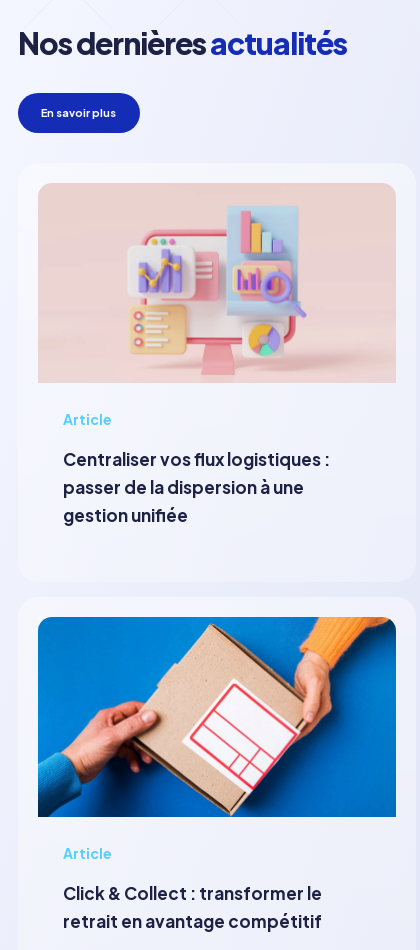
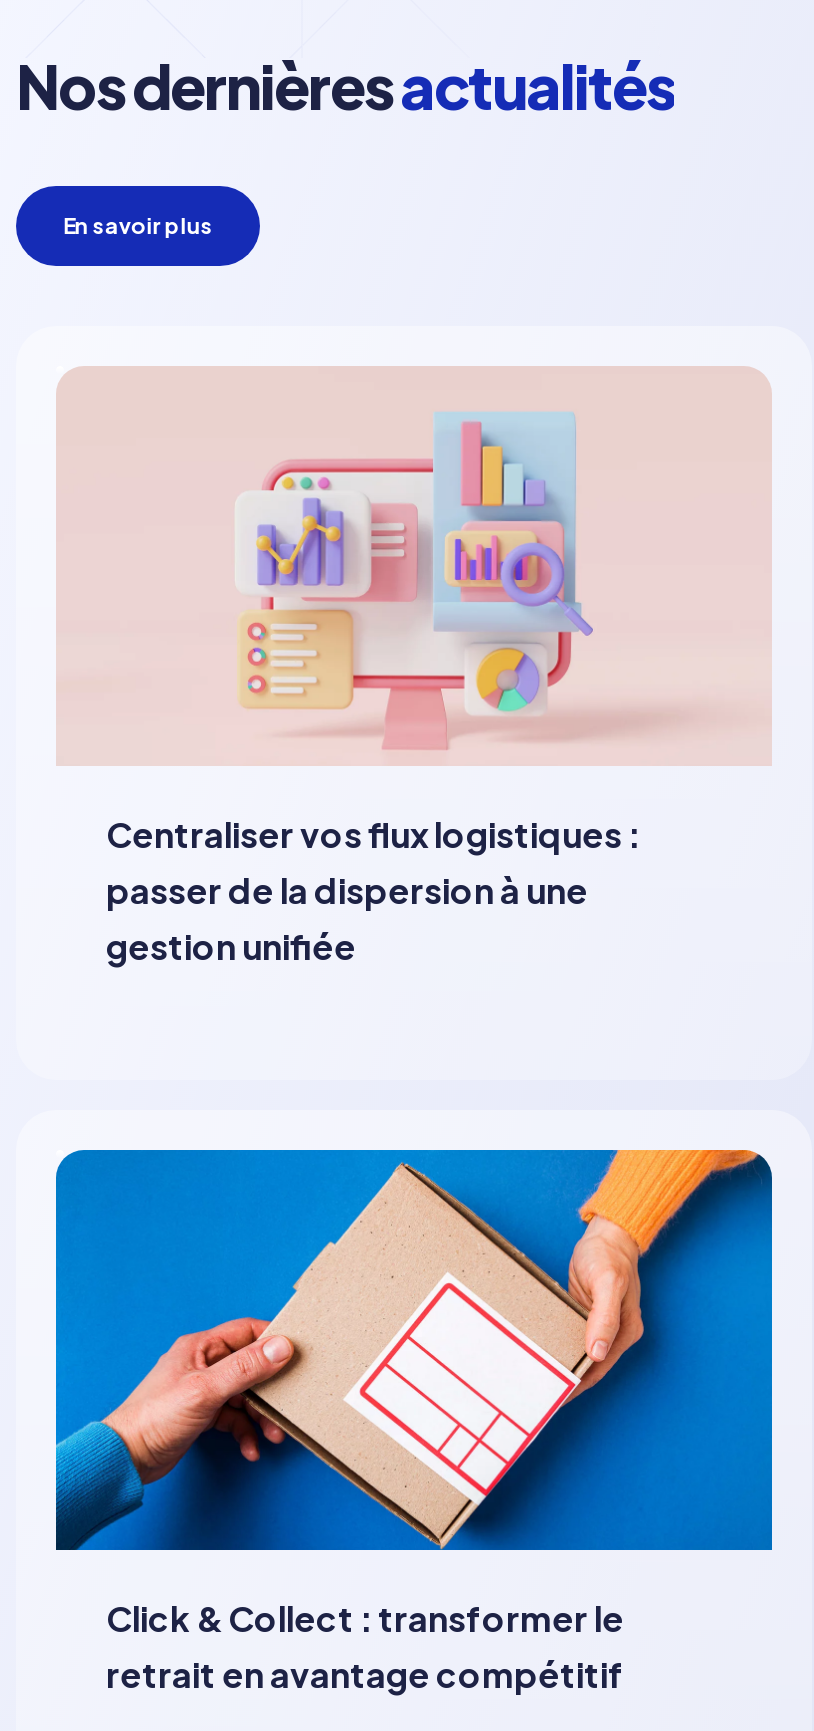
[63,410,112,428] Article -> none
[63,844,112,862] Article -> none

